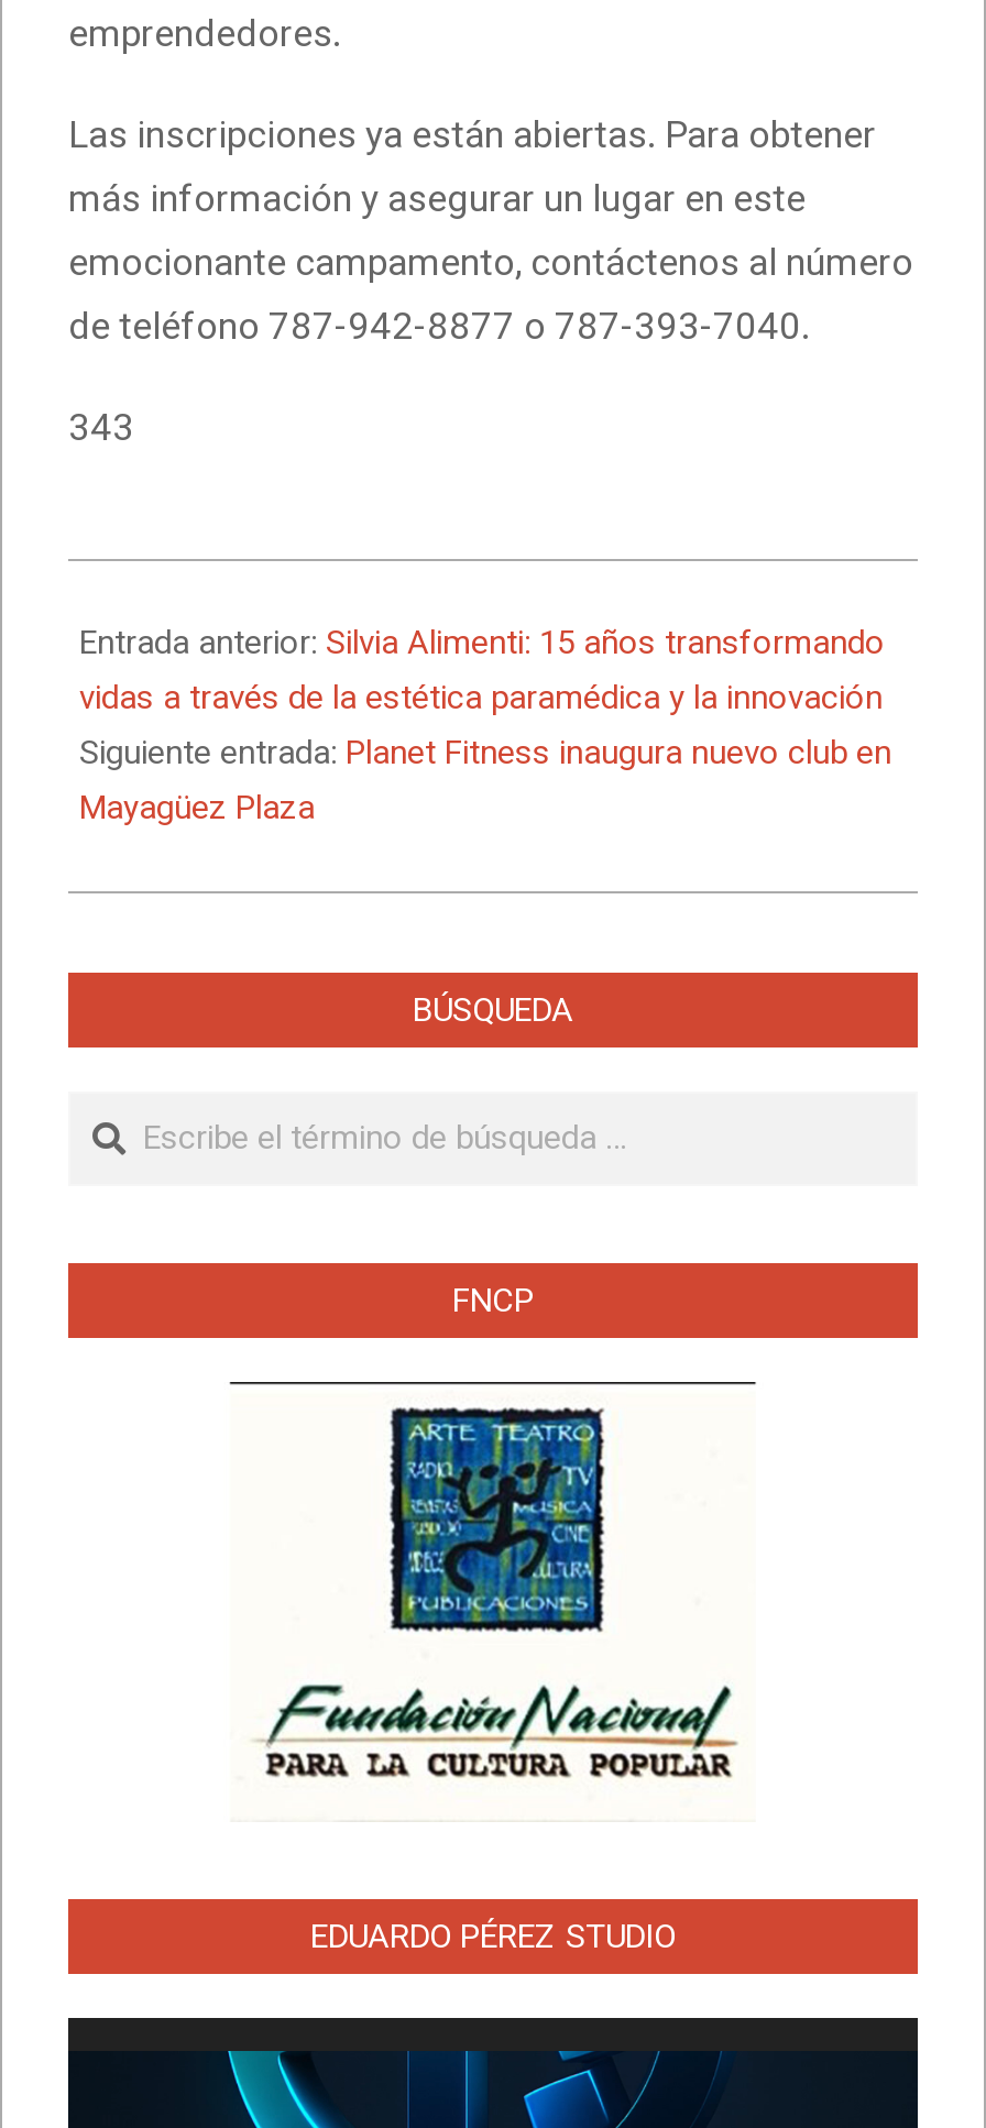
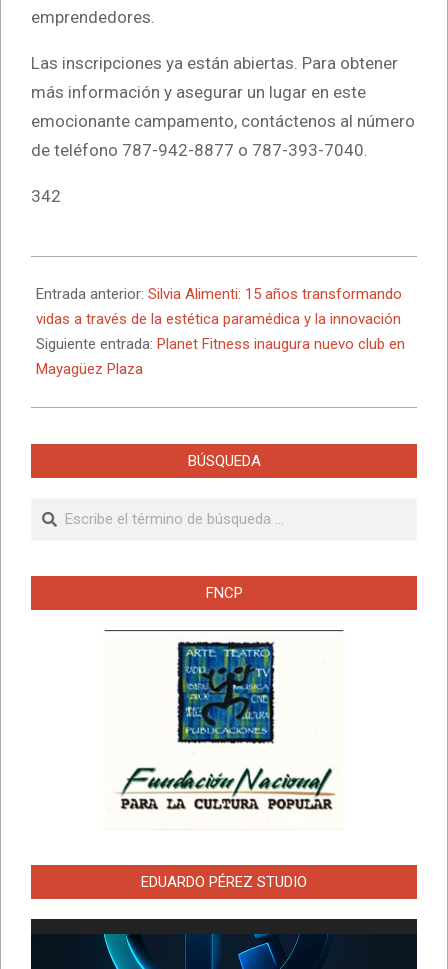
[68,404,134,448] 343 -> [31,186,61,206] 342

